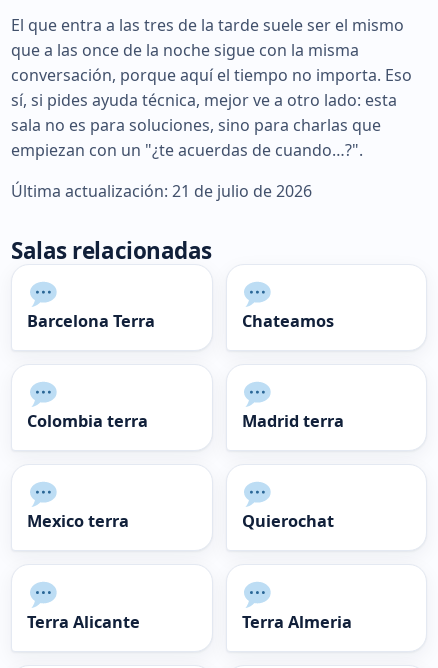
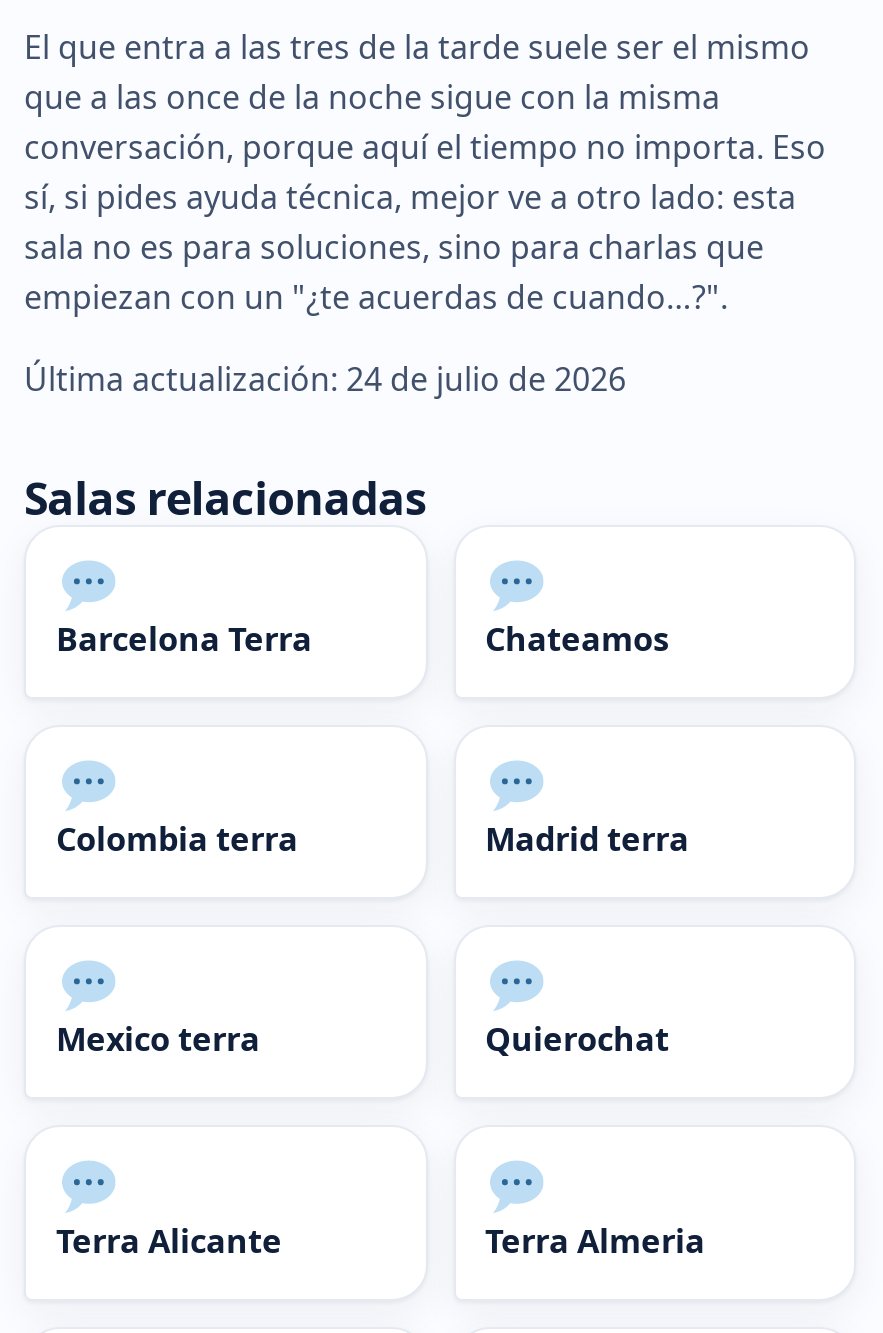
[11,179,312,201] Última actualización: 21 de julio de 2026 -> [24,356,626,400] Última actualización: 24 de julio de 2026

